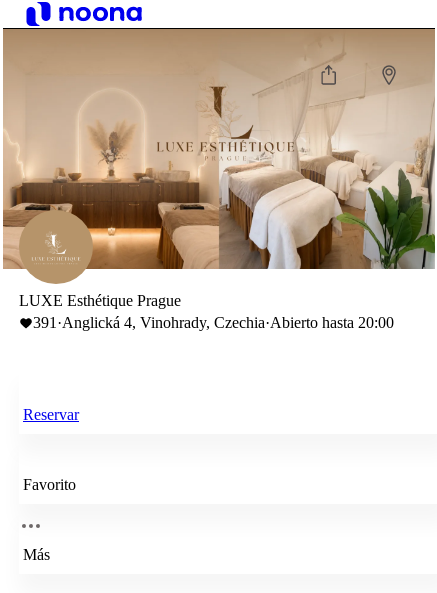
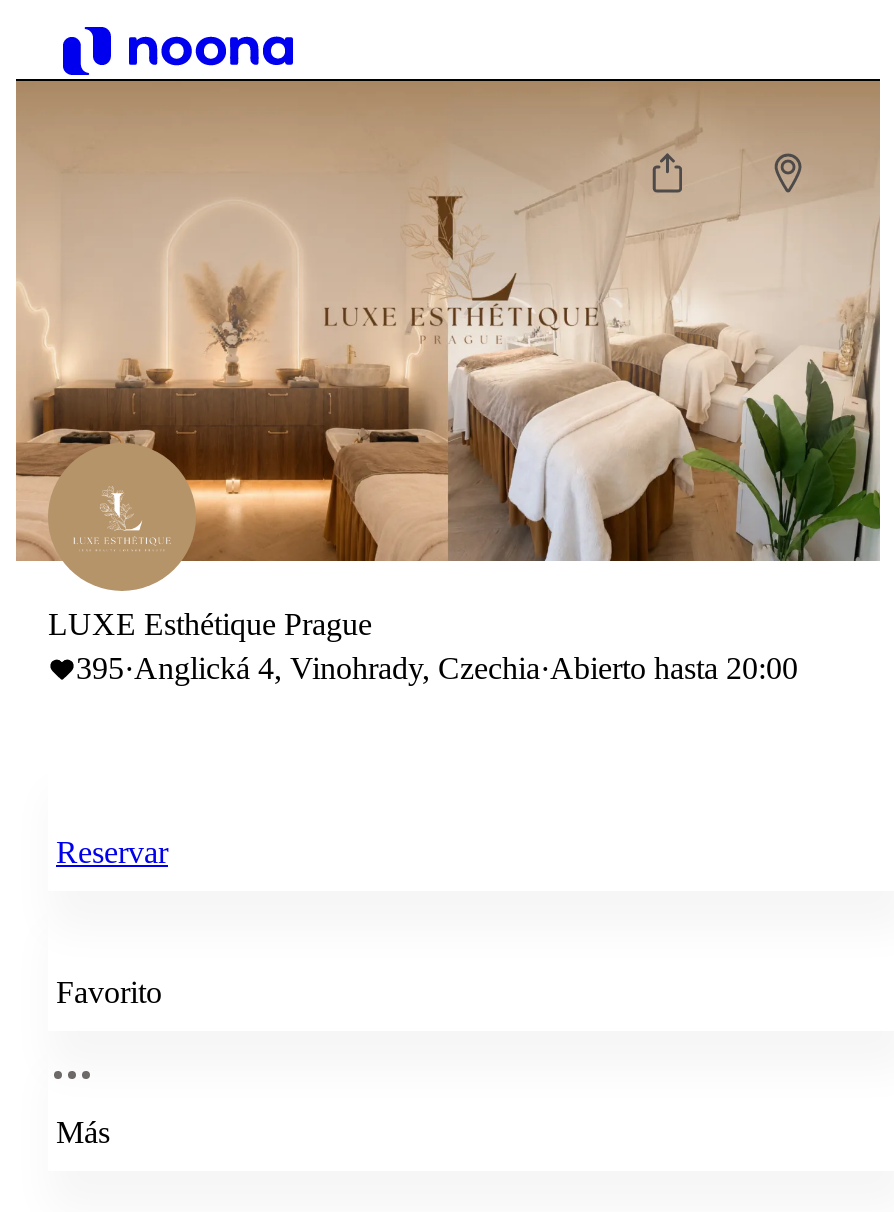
[33,314,394,331] 391 · Anglická 4, Vinohrady, Czechia · Abierto hasta 20:00 -> [76,651,798,685] 395 · Anglická 4, Vinohrady, Czechia · Abierto hasta 20:00

